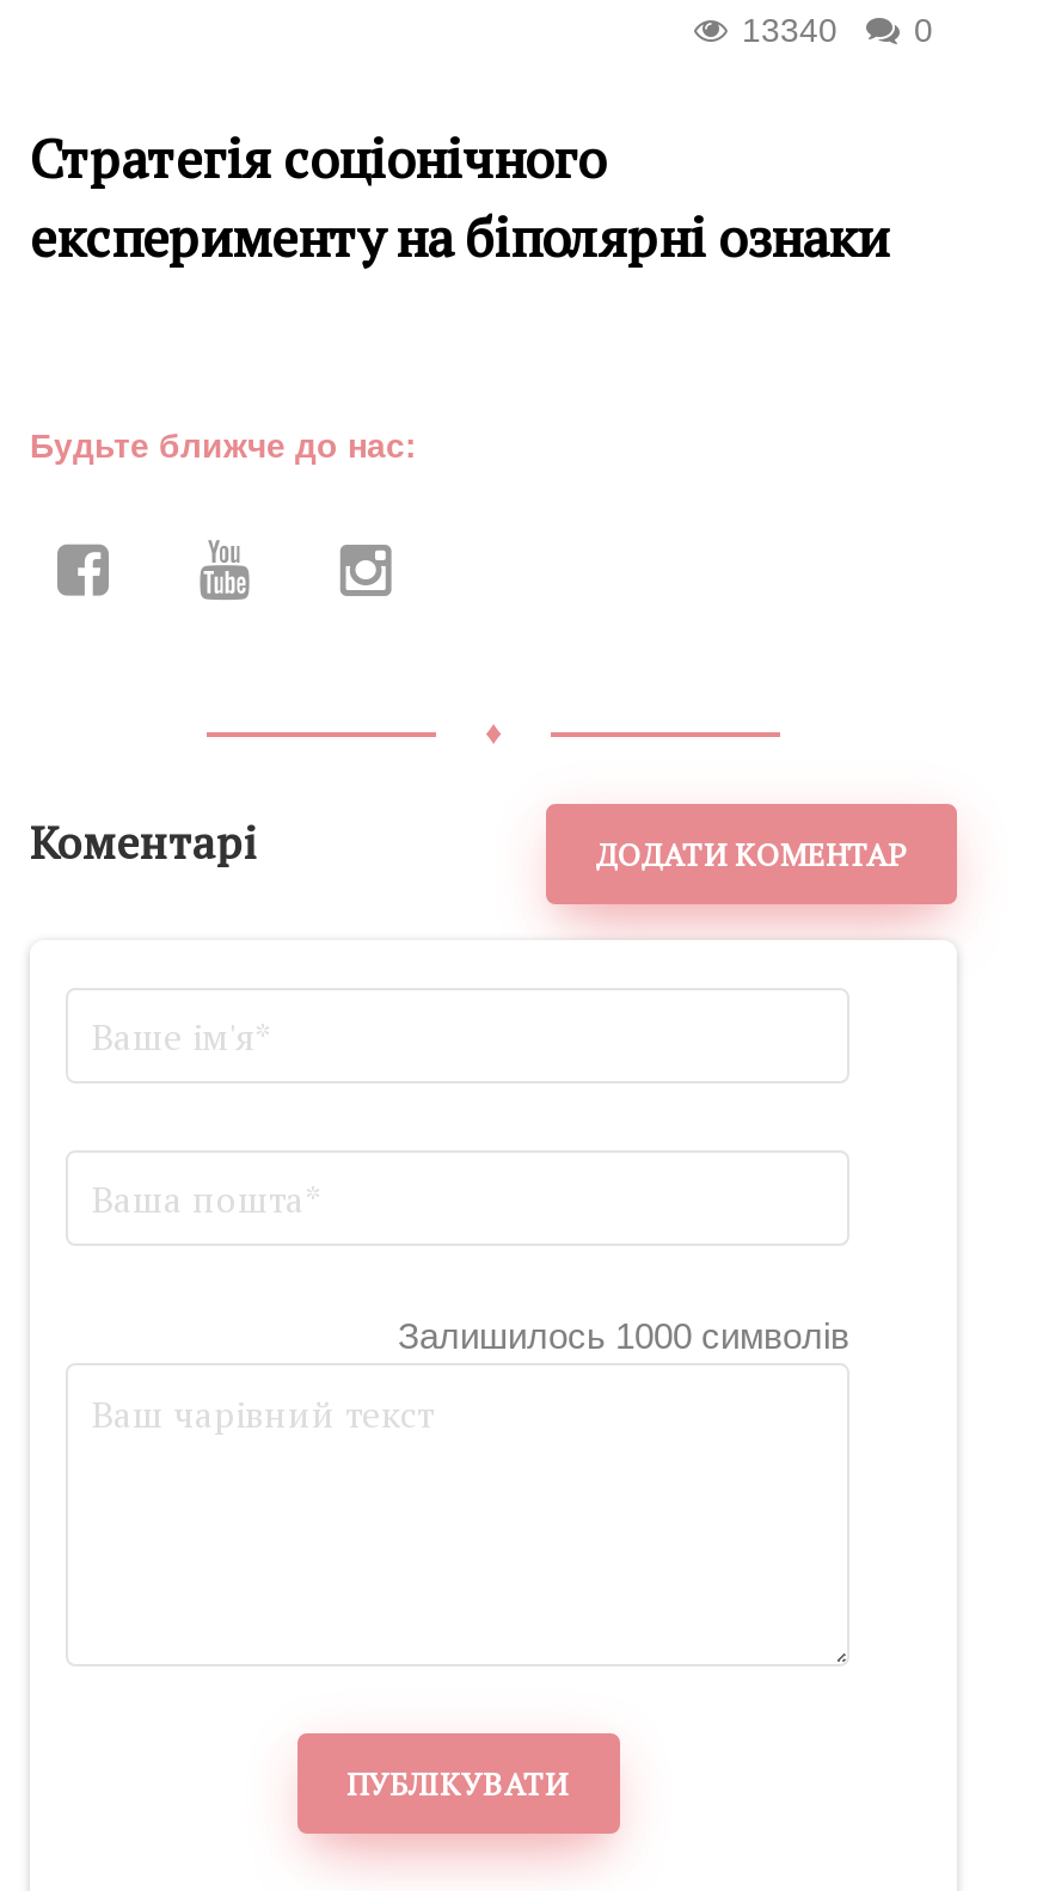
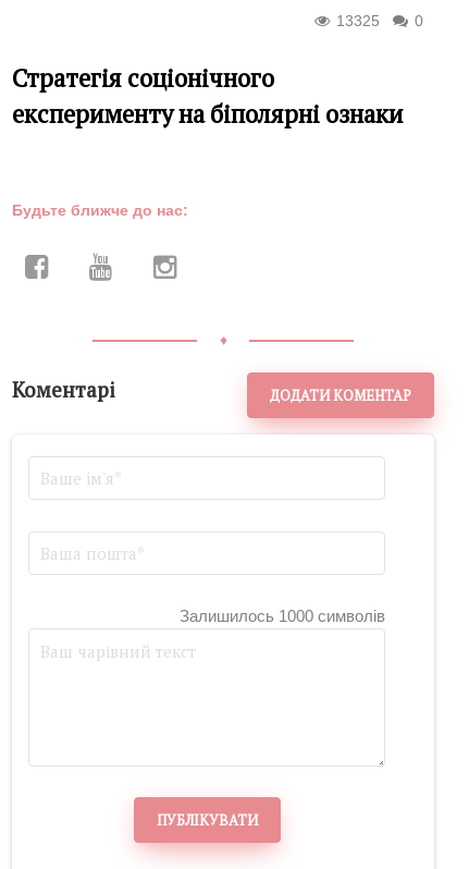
[732,11,933,49] 13340 0 -> [332,12,423,29] 13325 0

